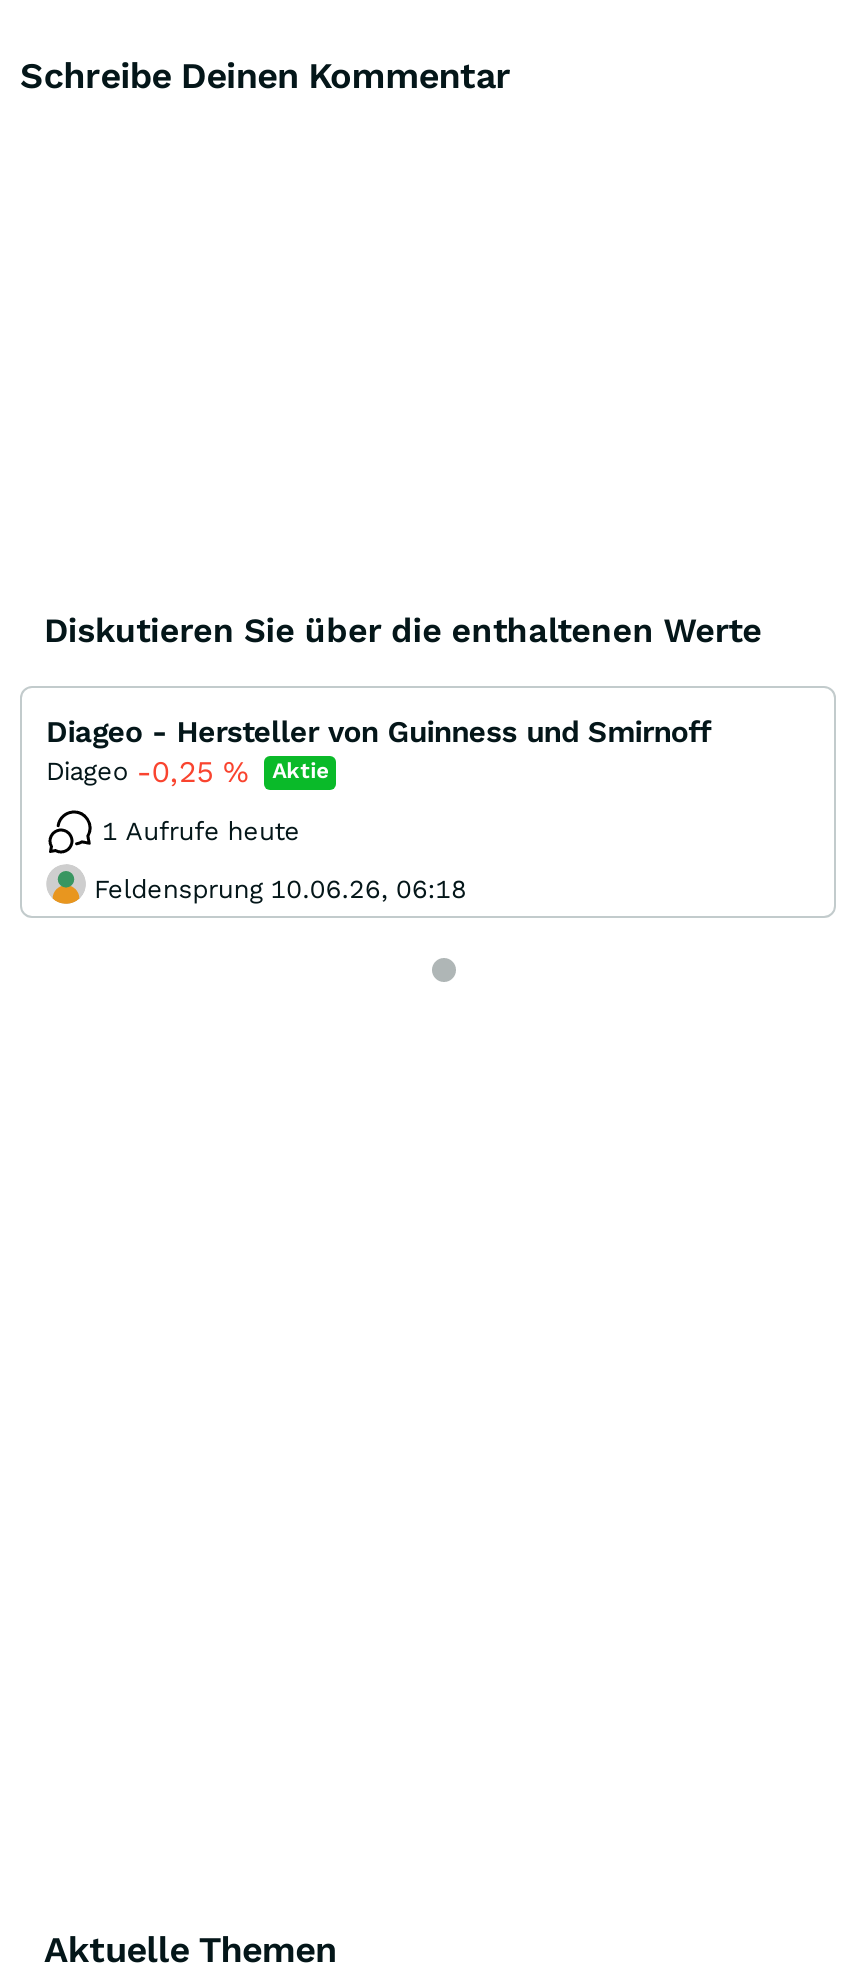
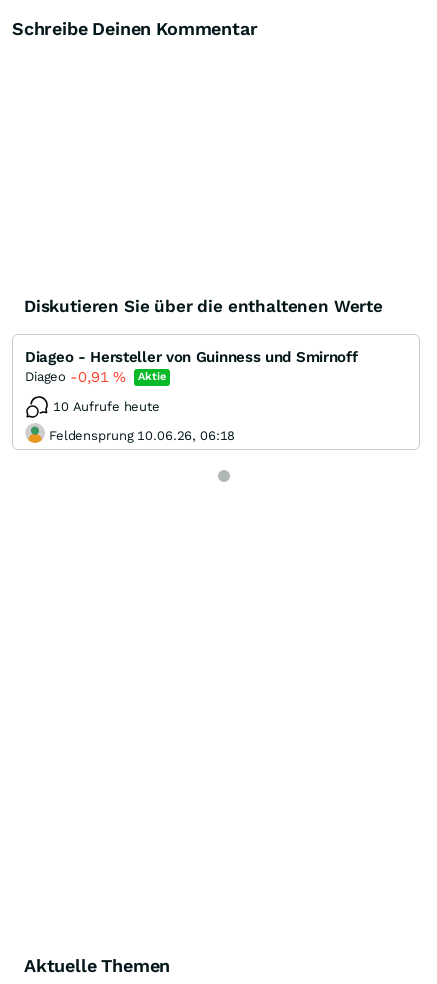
[46,754,328,790] Diageo -0,25% Aktie -> [25,368,166,386] Diageo -0,91% Aktie
[102,816,300,846] 1 Aufrufe heute -> [53,399,160,414] 10 Aufrufe heute

